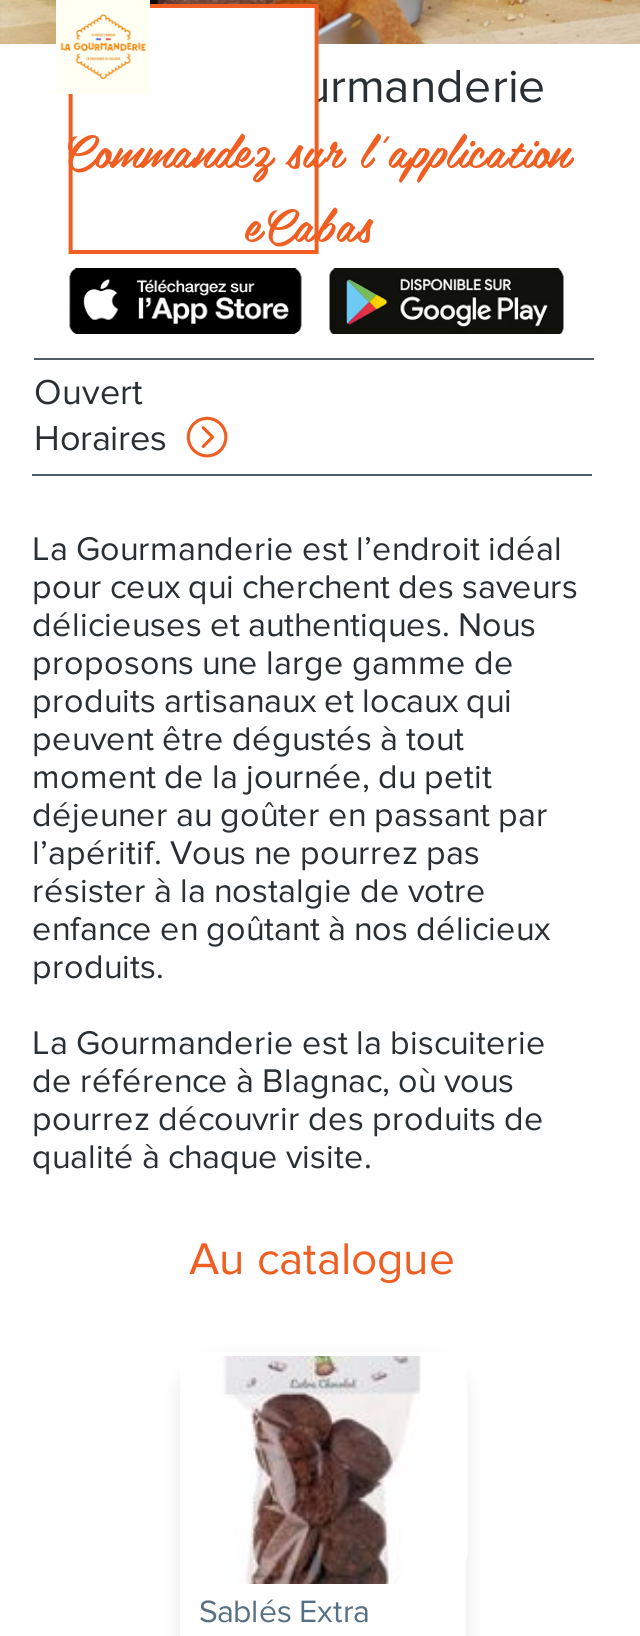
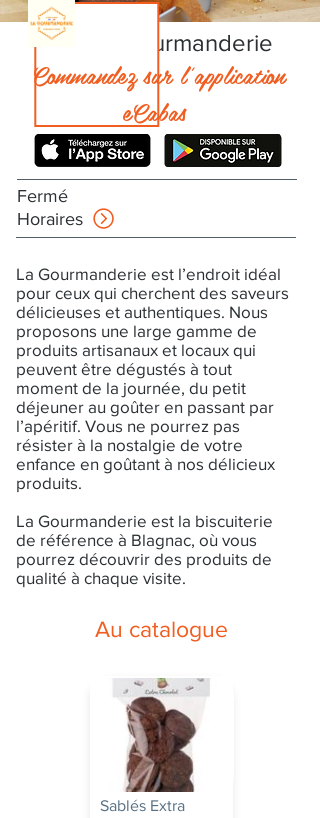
[34,372,142,412] Ouvert -> [17,186,68,206] Fermé

